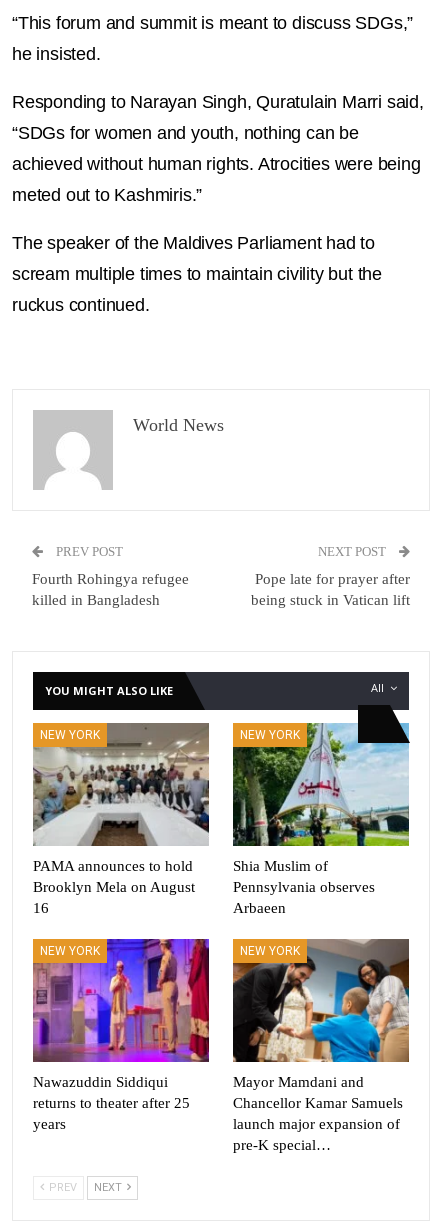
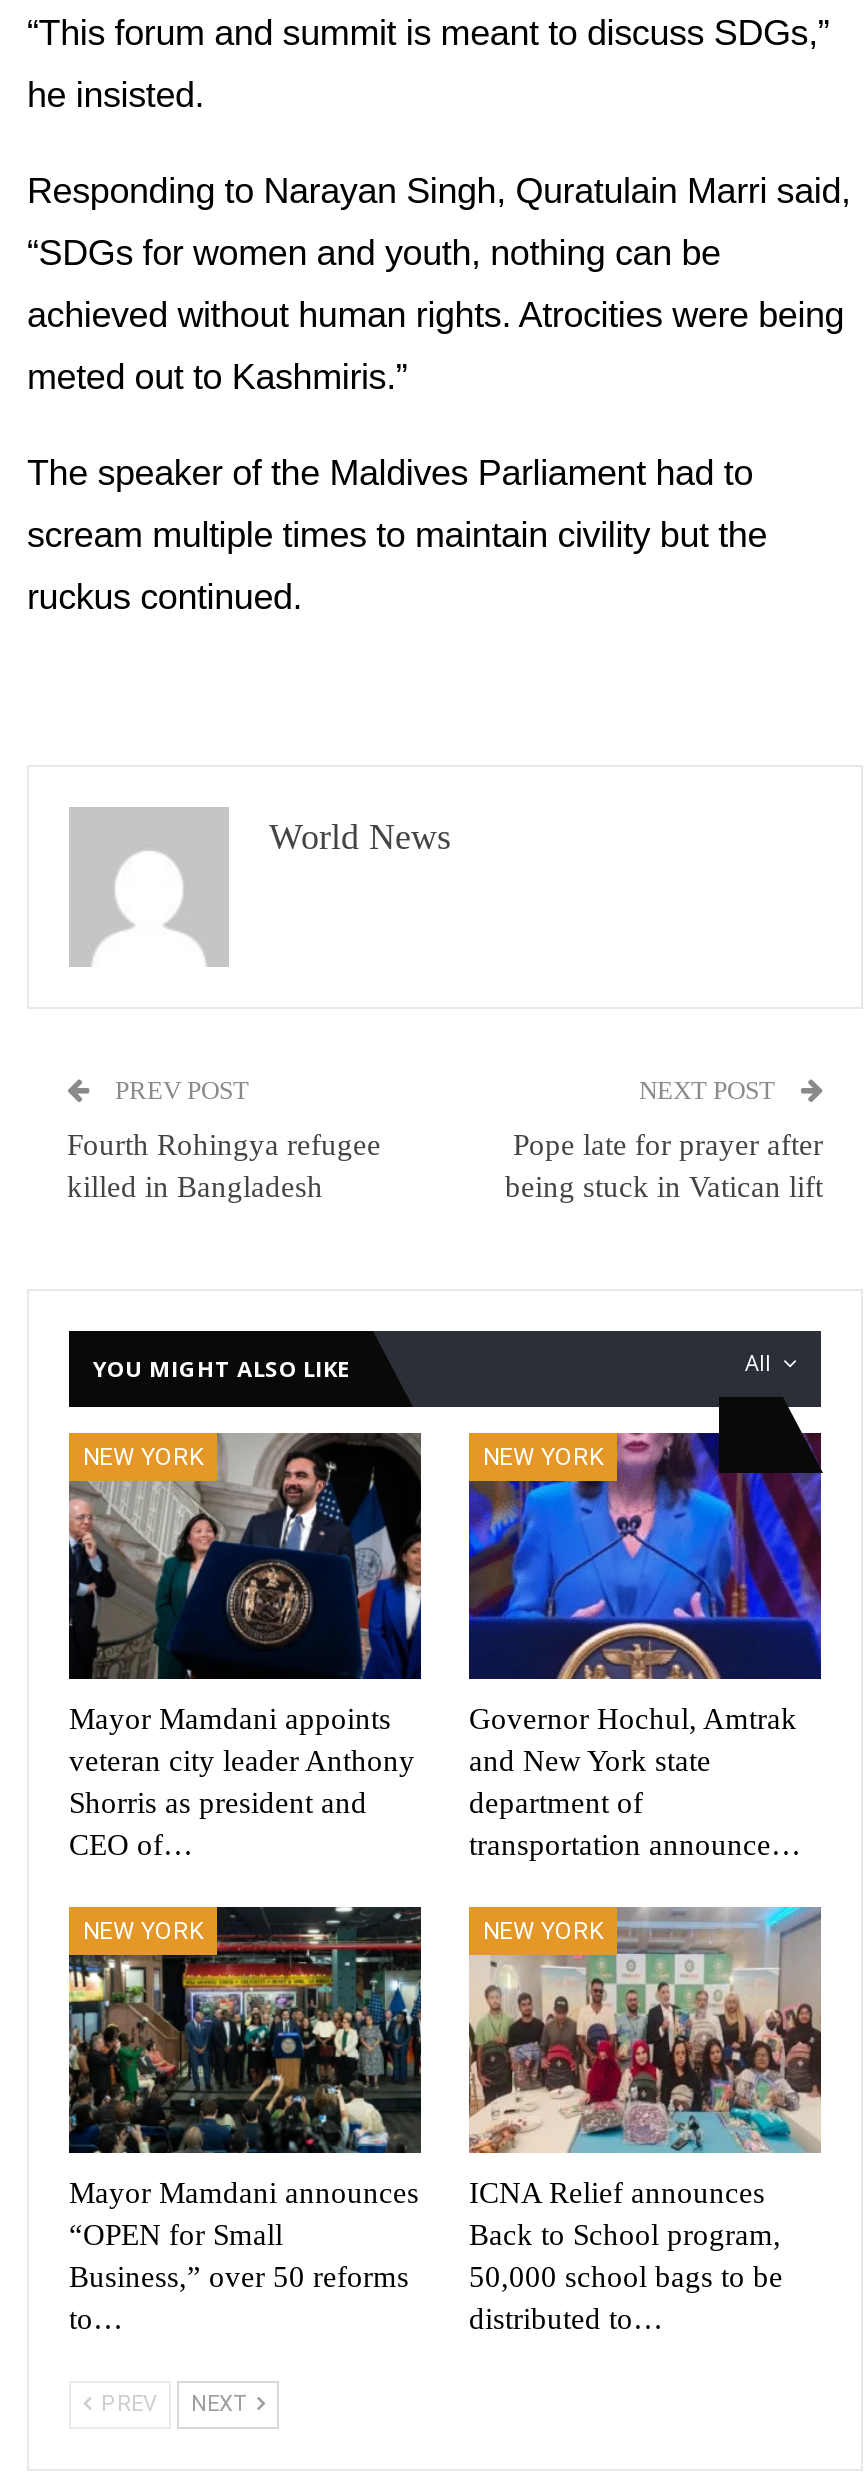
[32,723,210,916] [image] | PAMA announces to hold | Brooklyn Mela on August | 16 -> [69,1433,423,1861] [image] | Mayor Mamdani appoints | veteran city leader Anthony | Shorris as president and | CEO of…
[232,722,410,916] [image] | Shia Muslim of | Pennsylvania observes | Arbaeen -> [467,1431,823,1861] [image] | Governor Hochul, Amtrak | and New York state | department of | transportation announce…
[32,938,210,1132] [image] | Nawazuddin Siddiqui | returns to theater after 25 | years -> [67,1905,423,2336] [image] | Mayor Mamdani announces | “OPEN for Small | Business,” over 50 reforms | to…
[232,945,410,1153] [image] | Mayor Mamdani and | Chancellor Kamar Samuels | launch major expansion of | pre-K special… -> [467,1905,823,2336] [image] | ICNA Relief announces | Back to School program, | 50,000 school bags to be | distributed to…

